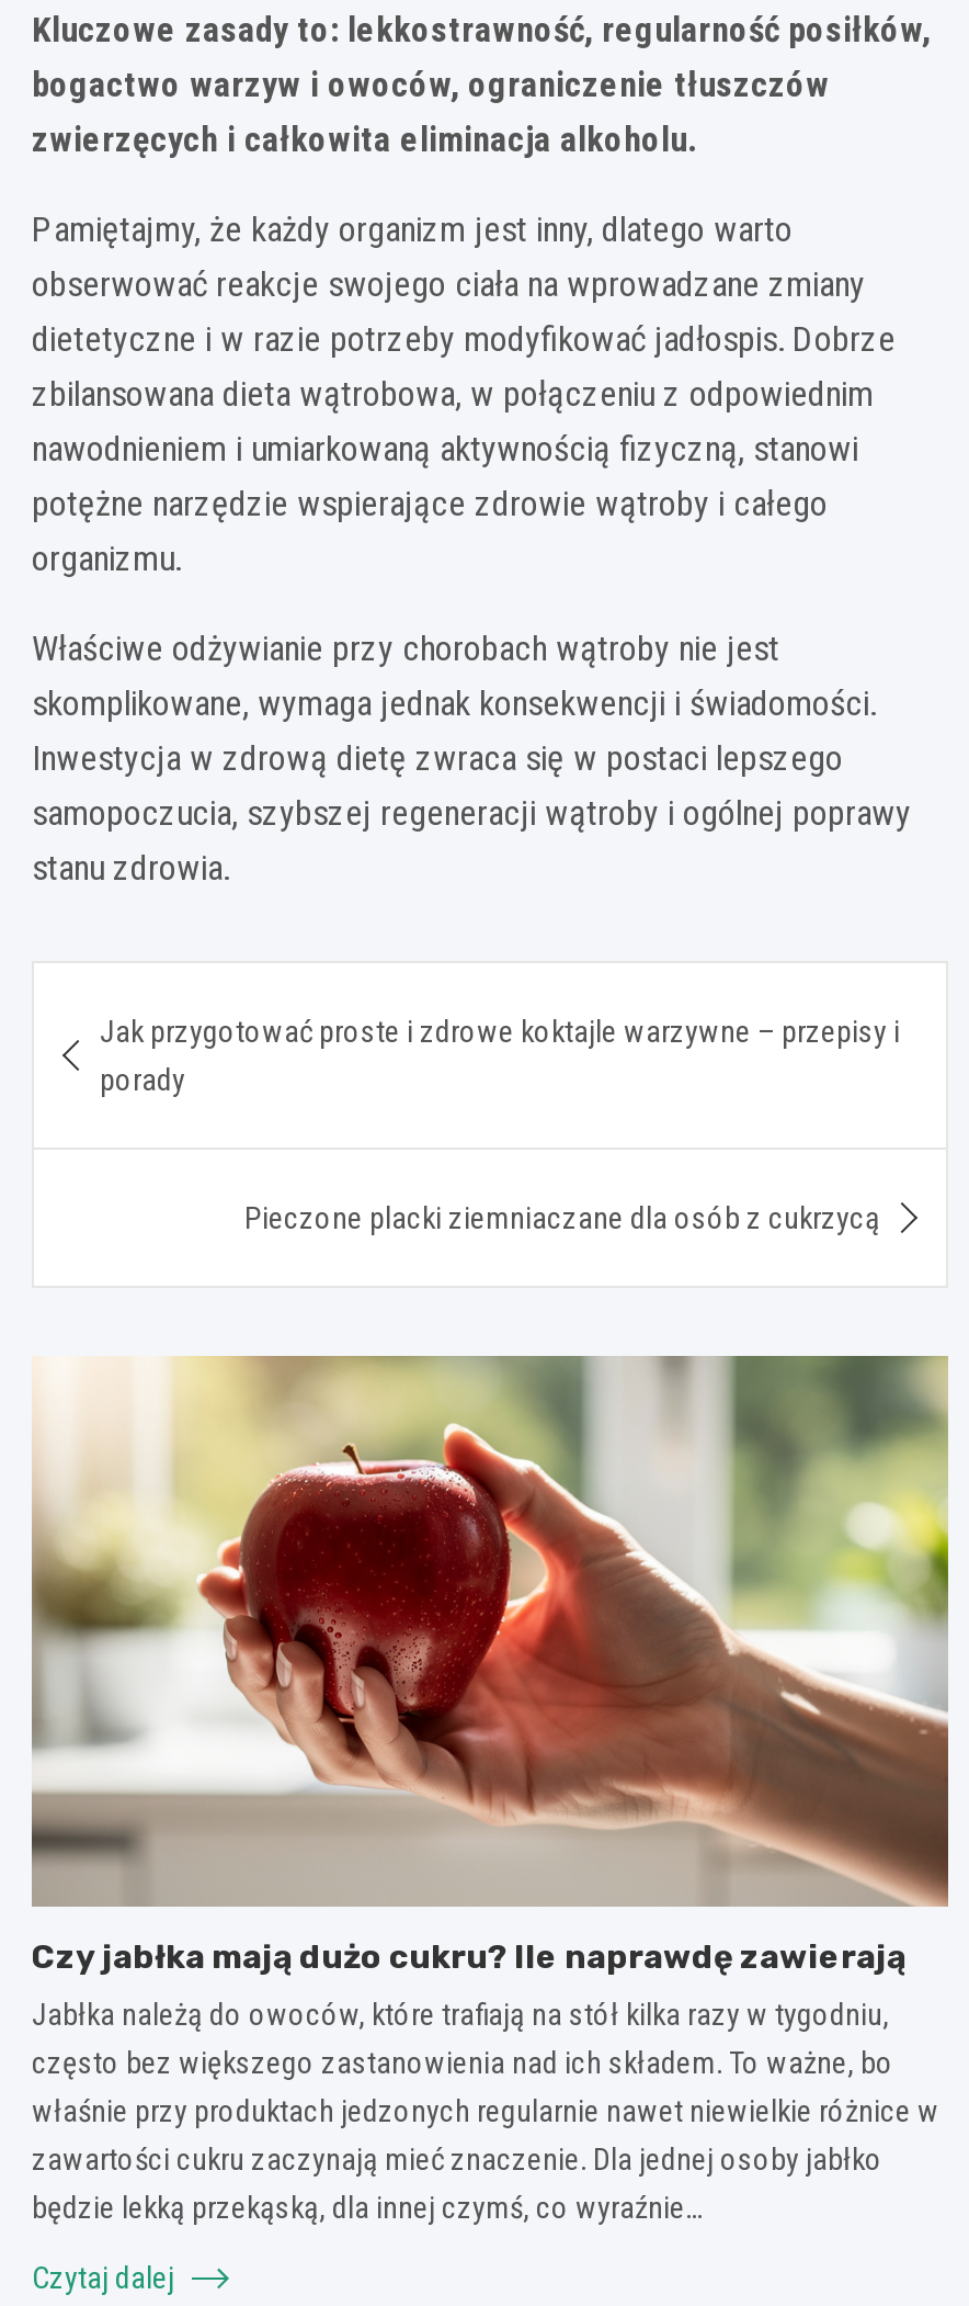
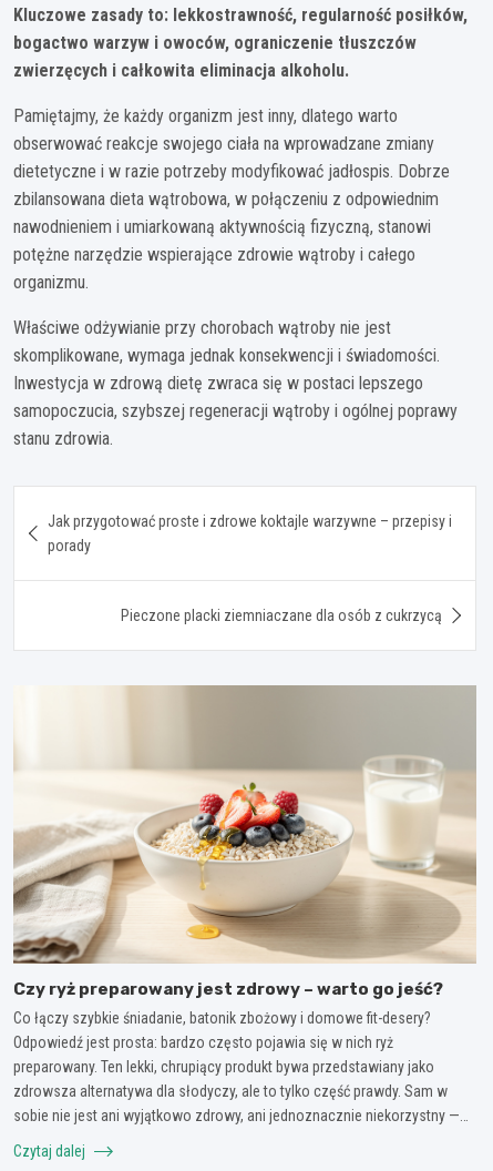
[30,1356,950,1976] [image] | Czy jabłka mają dużo cukru? Ile naprawdę zawierają -> [12,685,477,999] [image] | Czy ryż preparowany jest zdrowy – warto go jeść?
[32,1996,939,2224] Jabłka należą do owoców, które trafiają na stół kilka razy w tygodniu, | często bez większego zastanowienia nad ich składem. To ważne, bo | właśnie przy produktach jedzonych regularnie nawet niewielkie różnice w | zawartości cukru zaczynają mieć znaczenie. Dla jednej osoby jabłko | będzie lekką przekąską, dla innej czymś, co wyraźnie… -> [13,1009,469,1124] Co łączy szybkie śniadanie, batonik zbożowy i domowe fit-desery? | Odpowiedź jest prosta: bardzo często pojawia się w nich ryż | preparowany. Ten lekki, chrupiący produkt bywa przedstawiany jako | zdrowsza alternatywa dla słodyczy, ale to tylko część prawdy. Sam w | sobie nie jest ani wyjątkowo zdrowy, ani jednoznacznie niekorzystny —…

